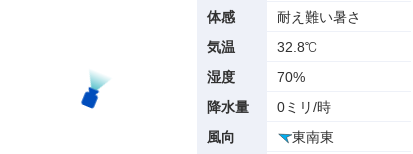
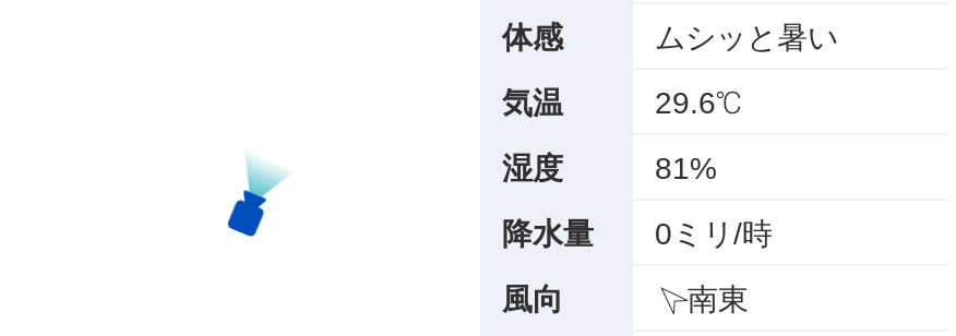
[277,8,361,24] 耐え難い暑さ -> [655,19,838,53] ムシッと暑い
[277,38,317,54] 32.8℃ -> [655,84,742,119] 29.6℃
[277,68,305,84] 70% -> [655,149,716,184] 81%
[292,128,334,144] 東南東 -> [688,280,749,315] 南東

